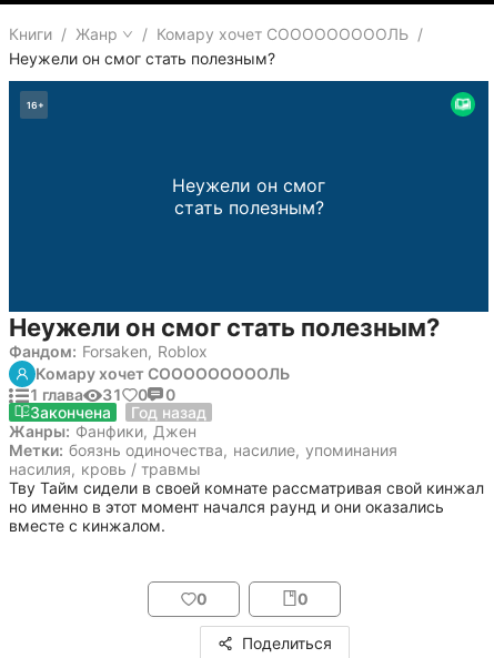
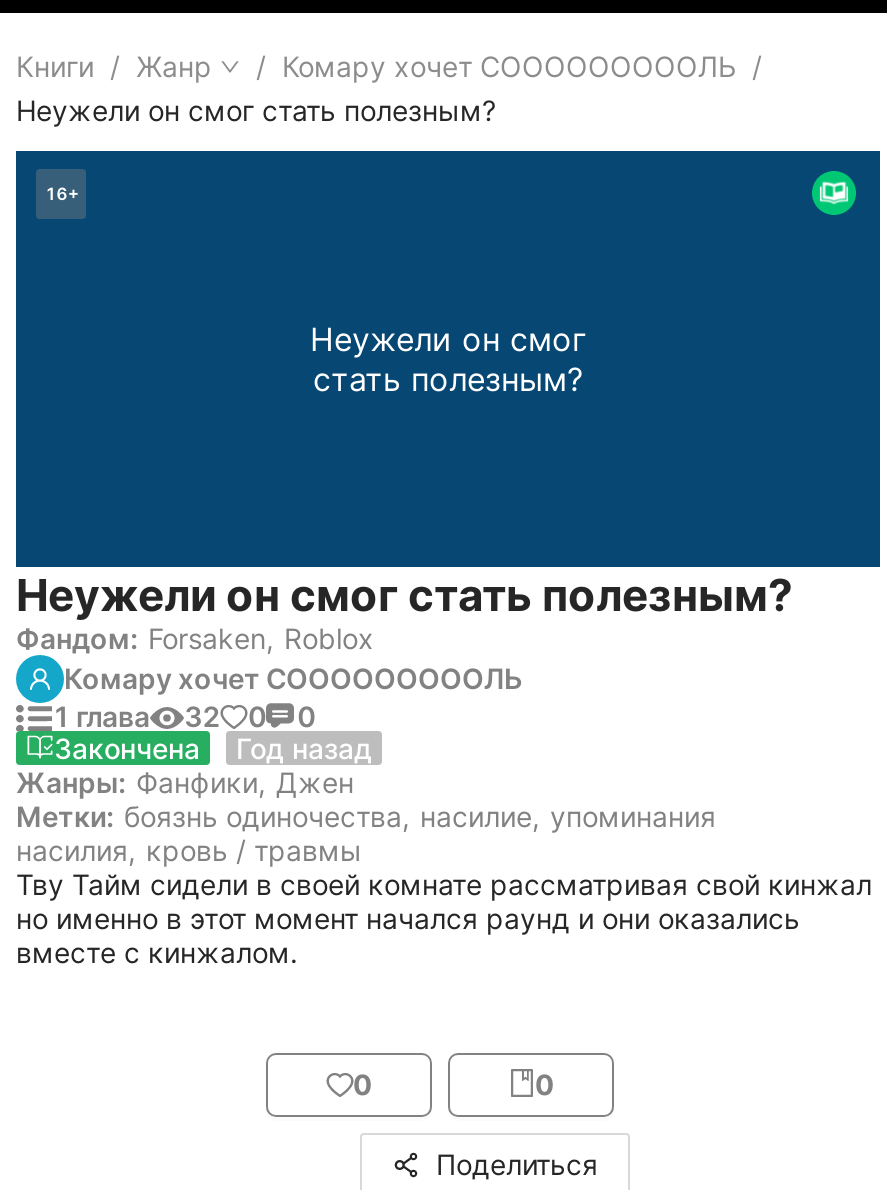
[29,385,175,404] 1 глава 31 0 0 -> [52,699,315,733] 1 глава 32 0 0

